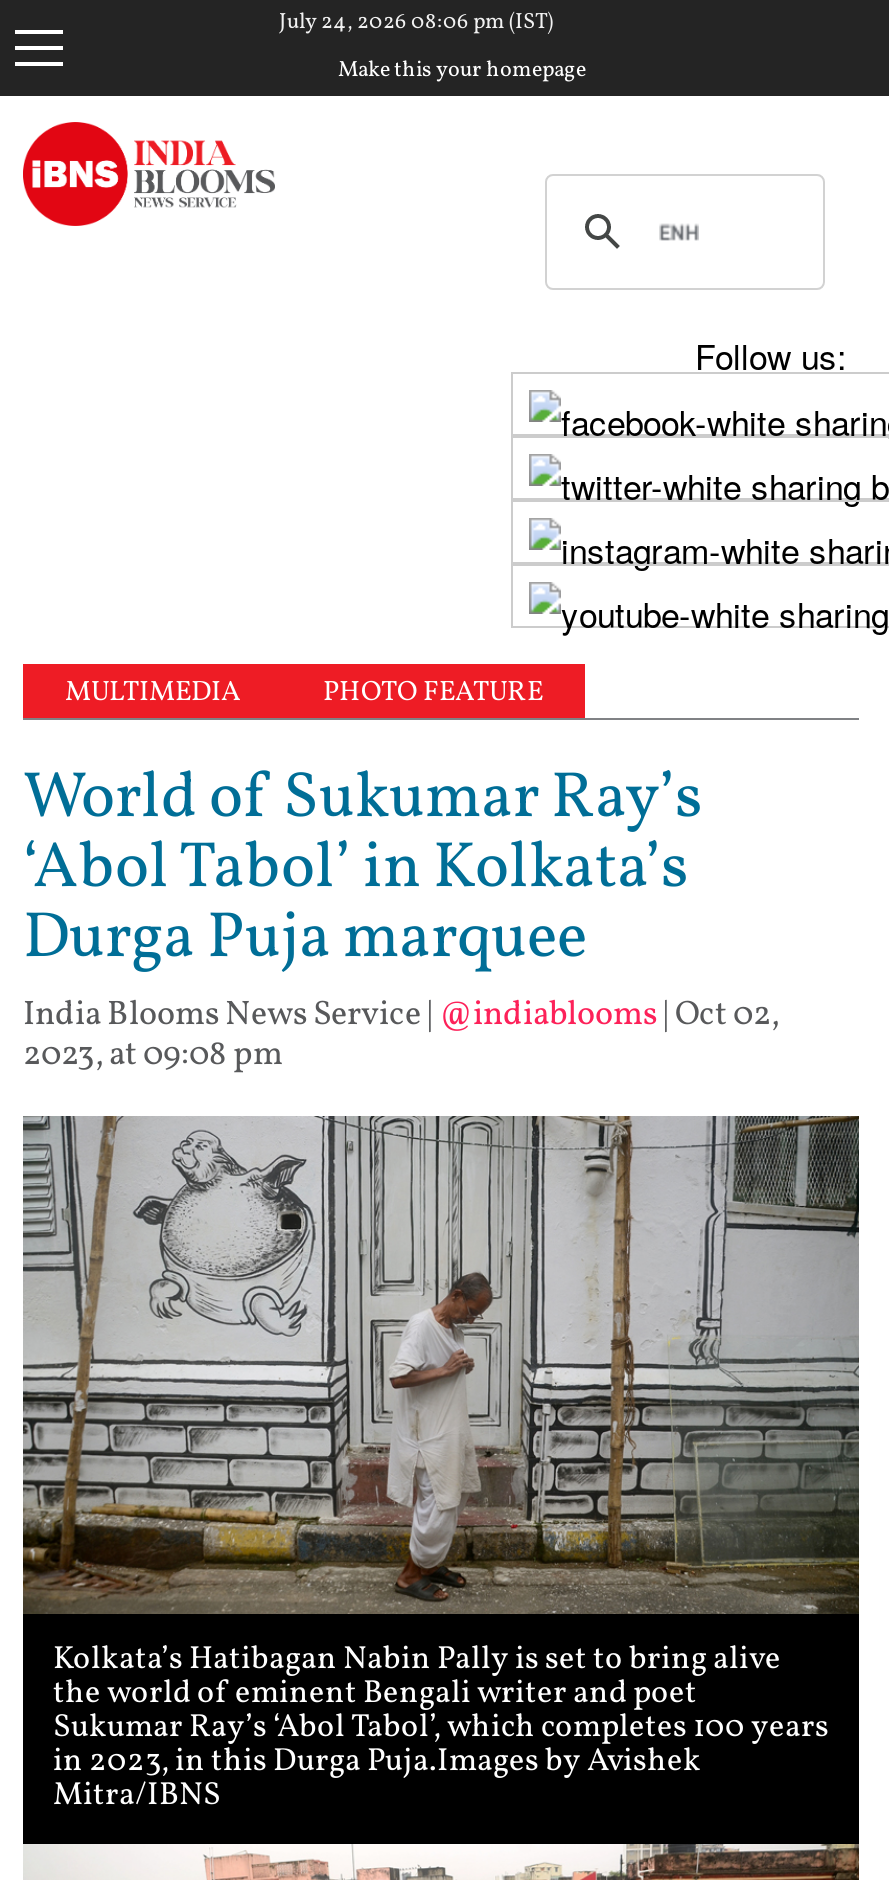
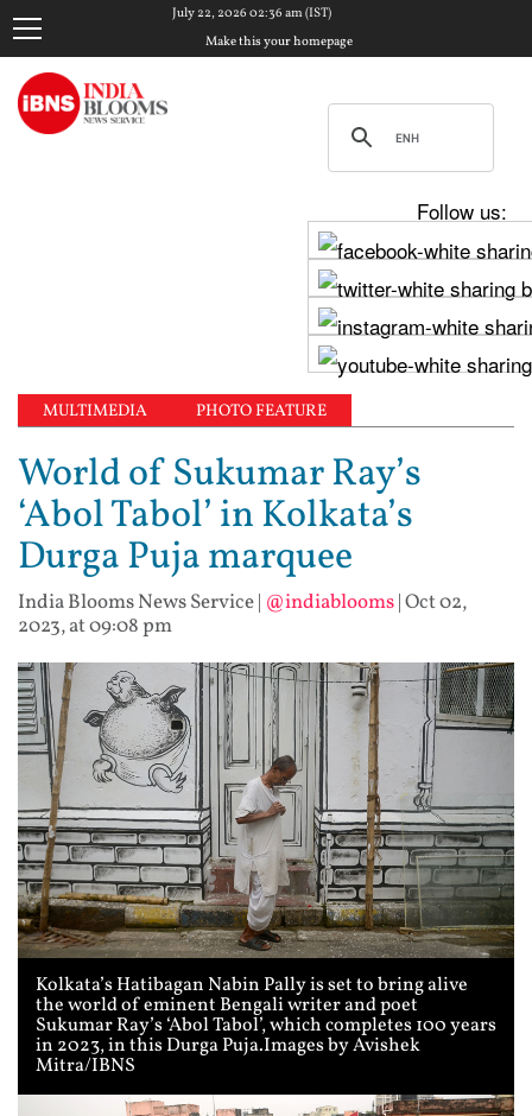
[279,8,553,38] July 24, 2026 08:06 pm (IST) -> [172,5,331,23] July 22, 2026 02:36 am (IST)

